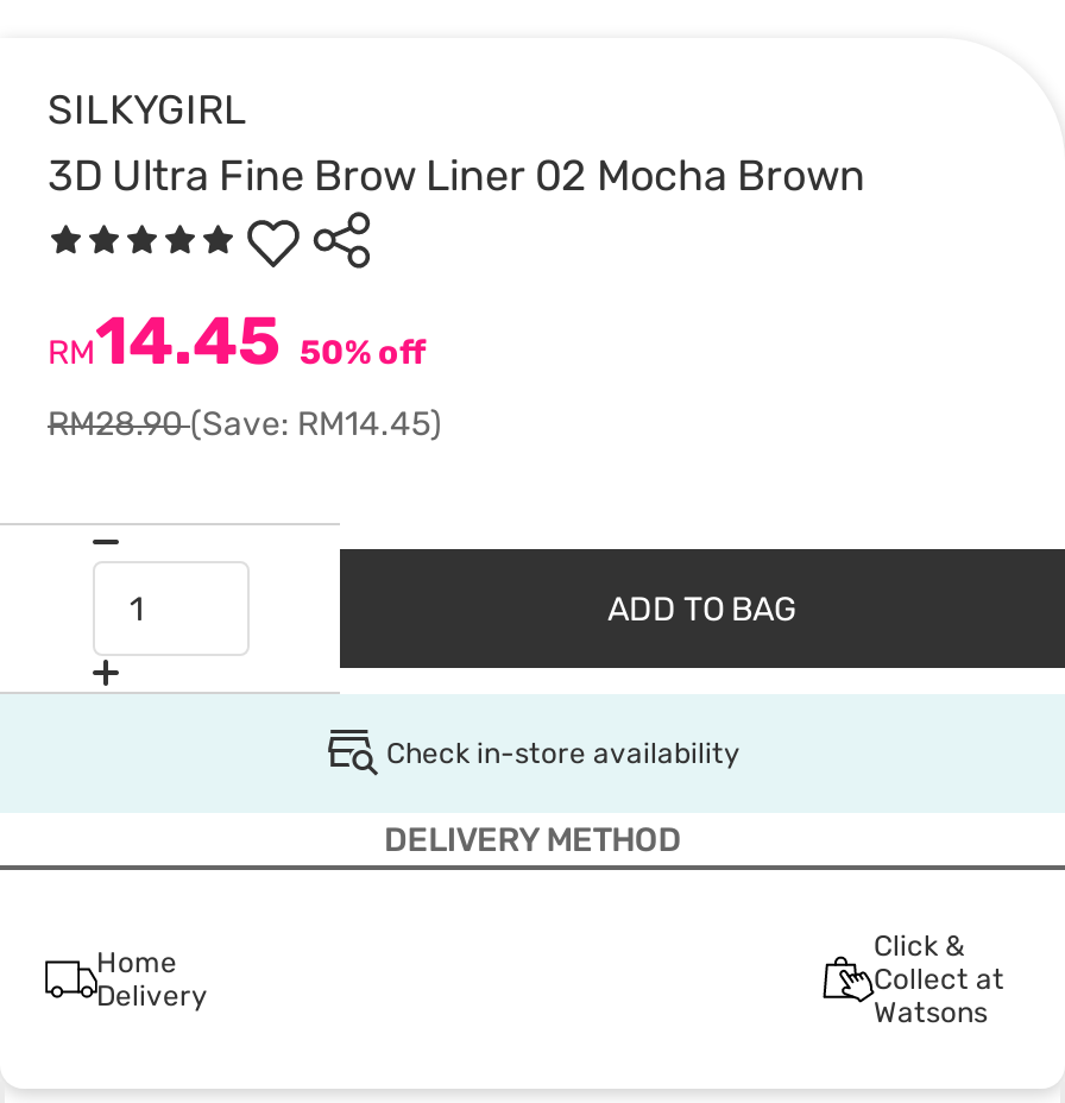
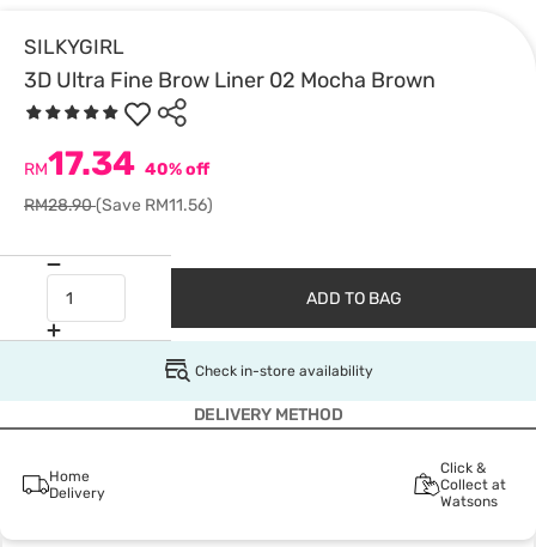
[48,302,426,380] RM14.45 50% off -> [24,144,209,183] RM17.34 40% off
[48,404,442,445] RM28.90(Save: RM14.45) -> [24,195,213,215] RM28.90(Save RM11.56)

